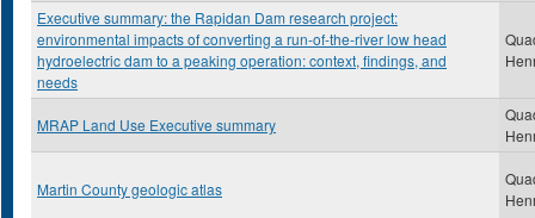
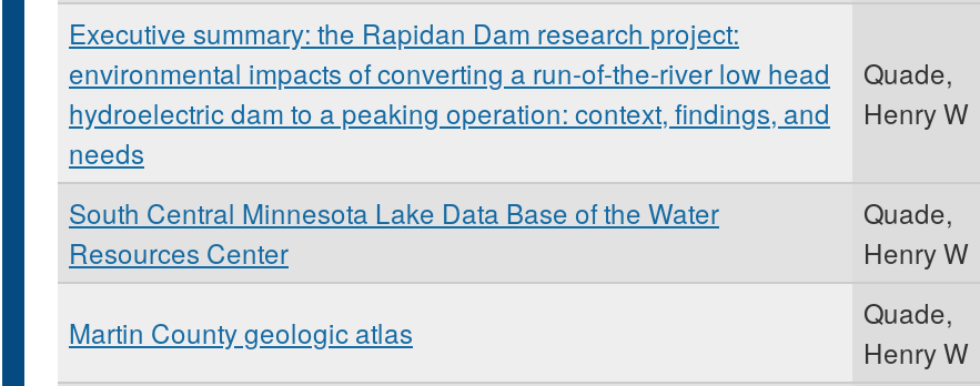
[37,114,276,135] MRAP Land Use Executive summary -> [69,193,719,271] South Central Minnesota Lake Data Base of the Water | Resources Center

